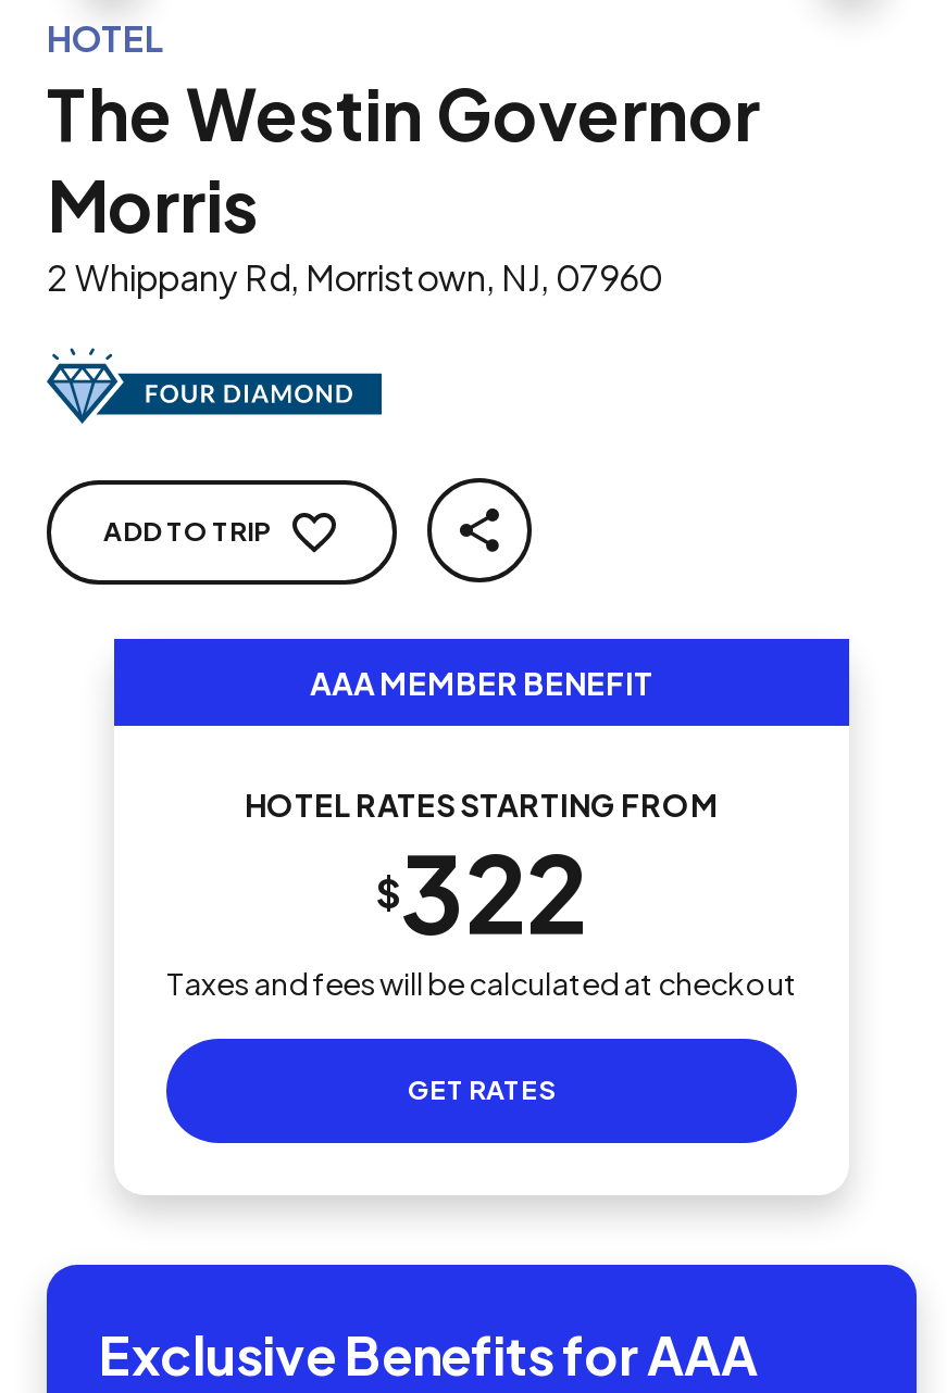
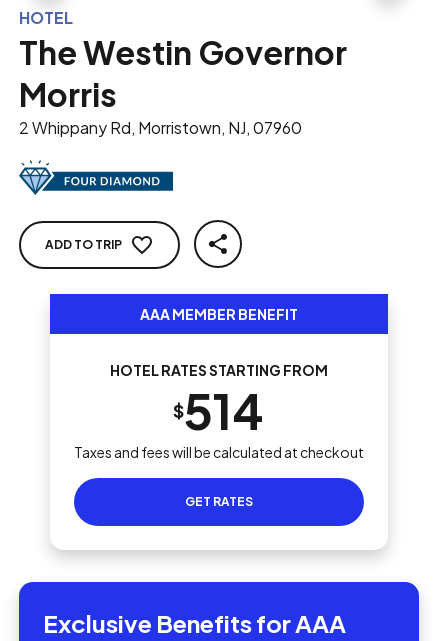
[376,826,587,958] $322 -> [173,380,264,441] $514

